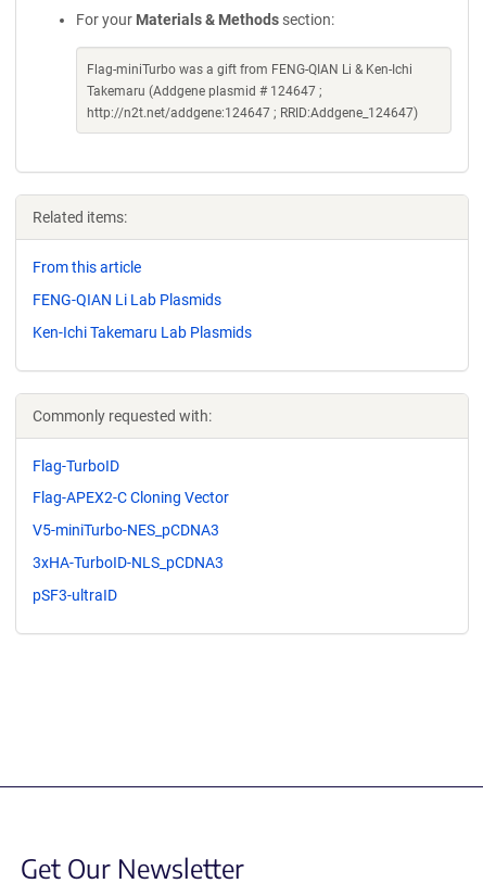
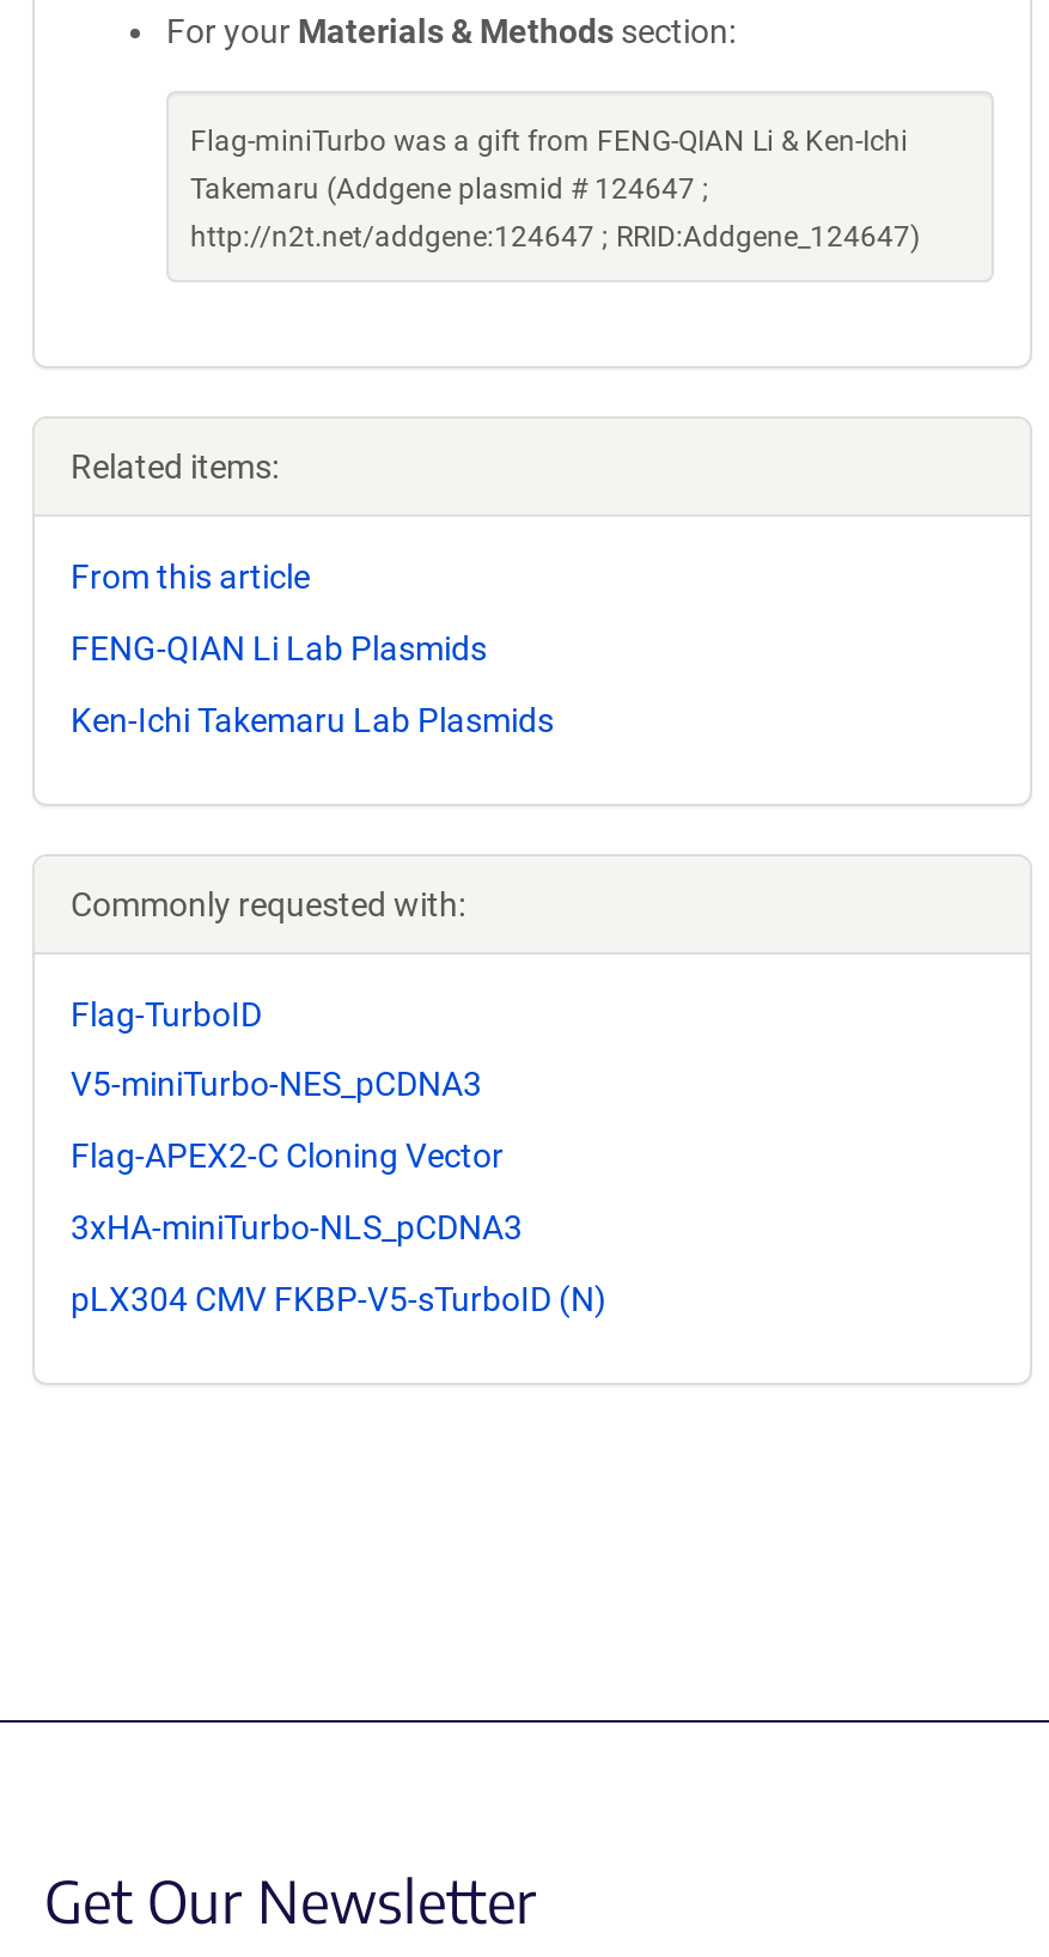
moved [33,489,229,507] -> [71,1137,504,1175]: Flag-APEX2-C Cloning Vector
moved [33,522,219,539] -> [71,1066,482,1104]: V5-miniTurbo-NES_pCDNA3
[33,554,224,604] 3xHA-TurboID-NLS_pCDNA3 | pSF3-ultraID -> [71,1208,606,1318] 3xHA-miniTurbo-NLS_pCDNA3 | pLX304 CMV FKBP-V5-sTurboID (N)

